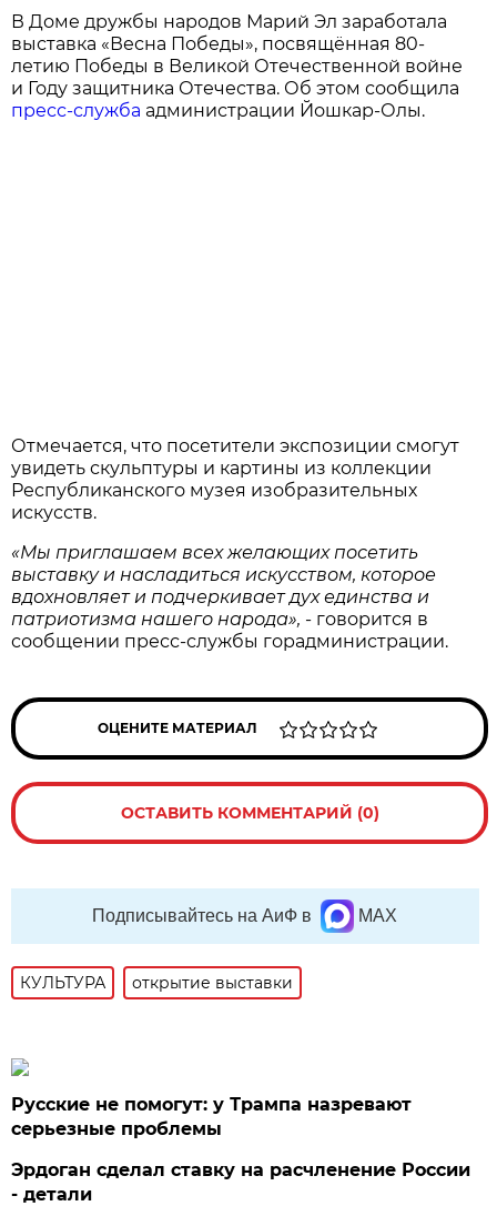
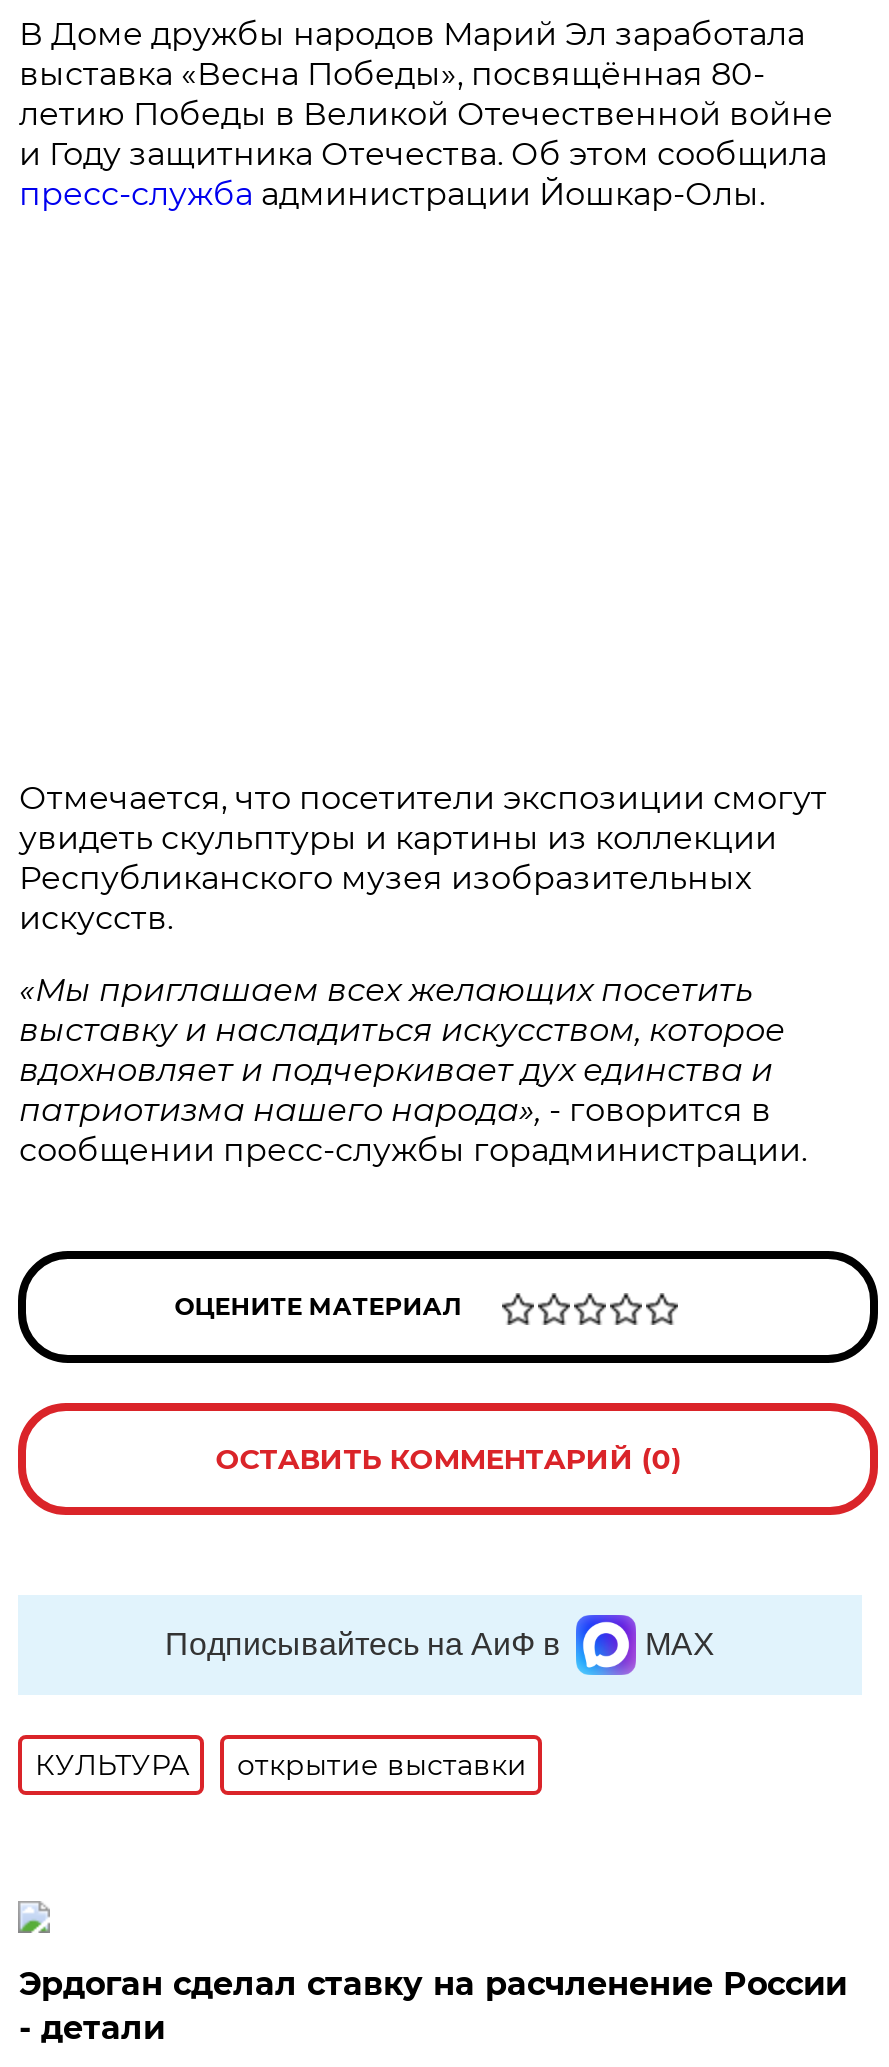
[12,1094,412,1139] Русские не помогут: у Трампа назревают | серьезные проблемы -> none

